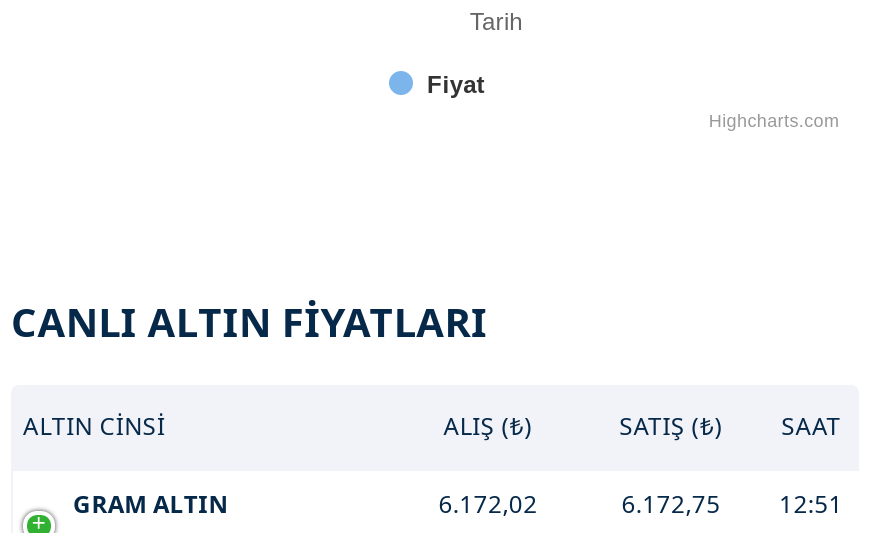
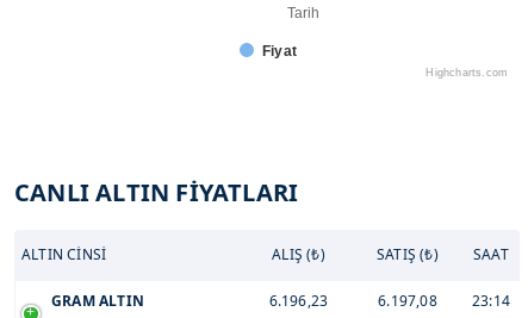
[438,487,538,521] 6.172,02 -> [269,291,328,311] 6.196,23
[621,487,721,521] 6.172,75 -> [378,291,437,311] 6.197,08
[779,487,843,521] 12:51 -> [472,291,510,311] 23:14

